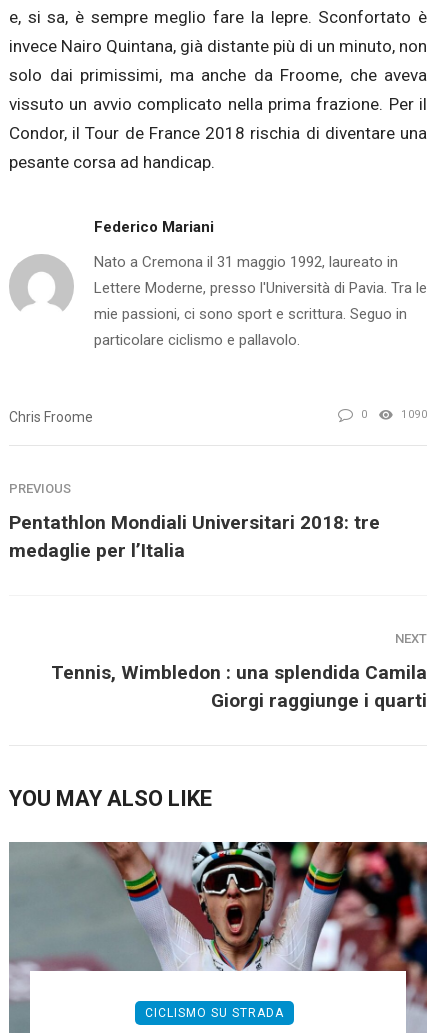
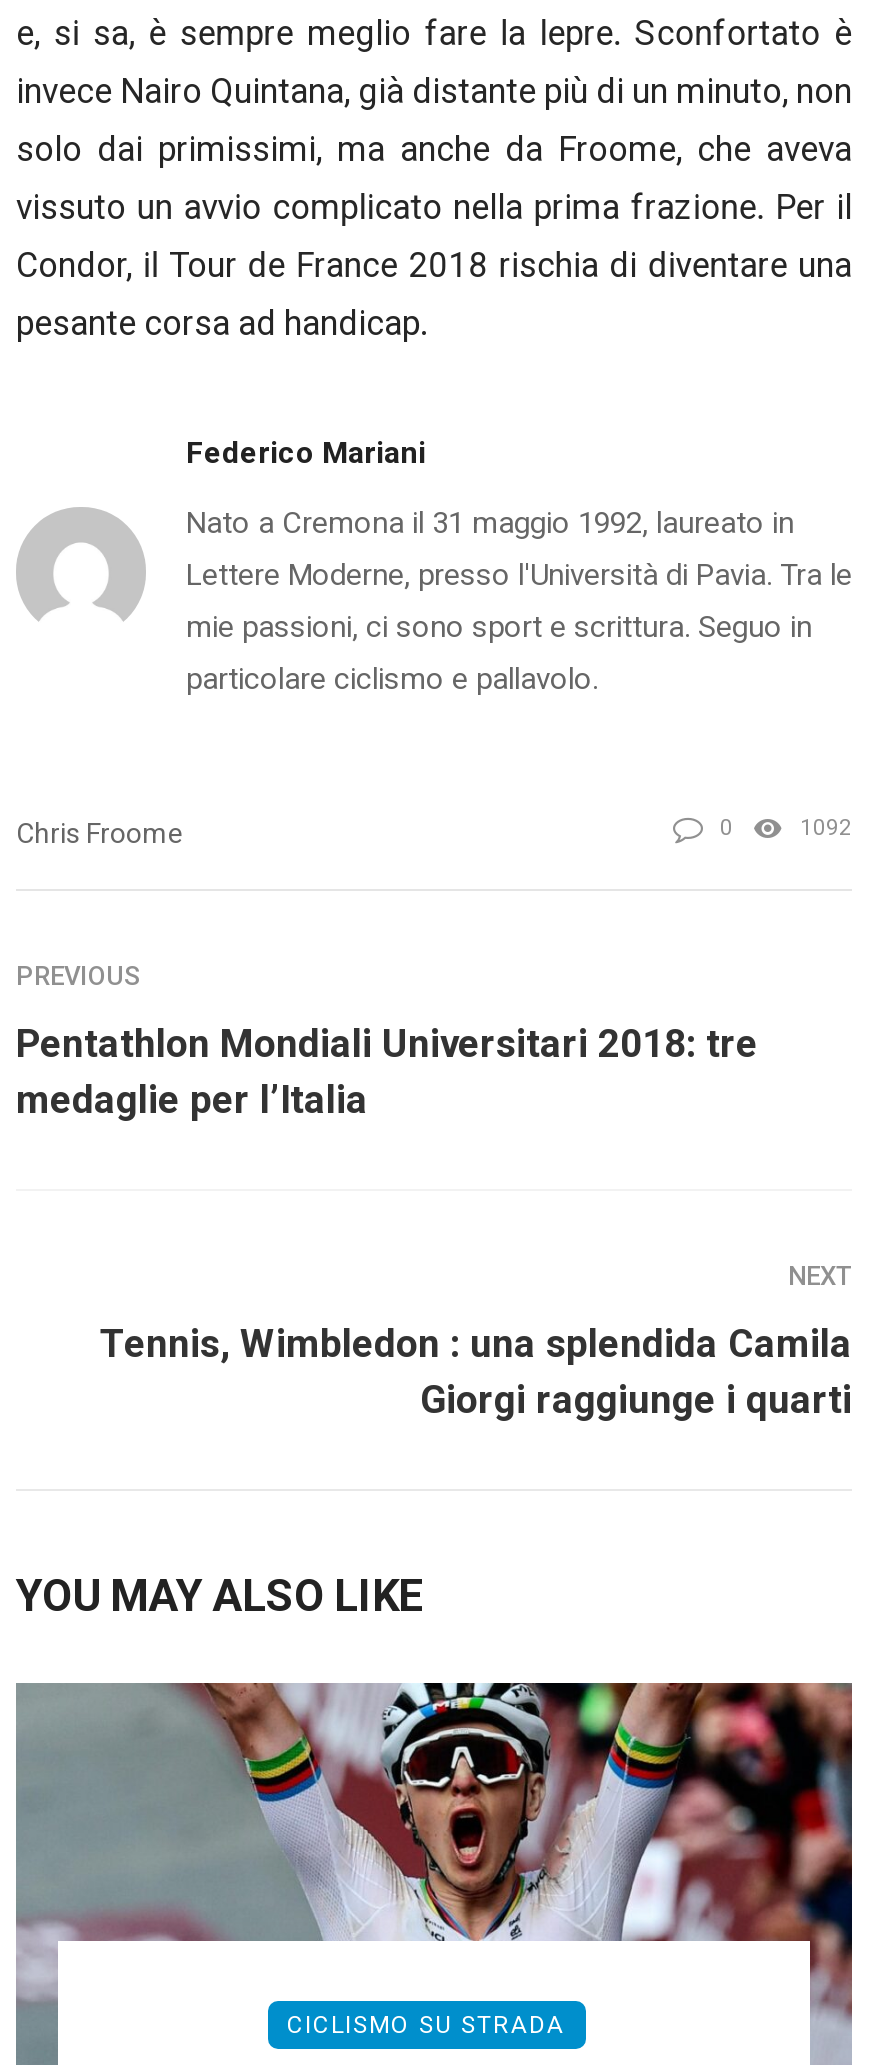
[401,408,427,421] 1090 -> [800,814,852,840] 1092

